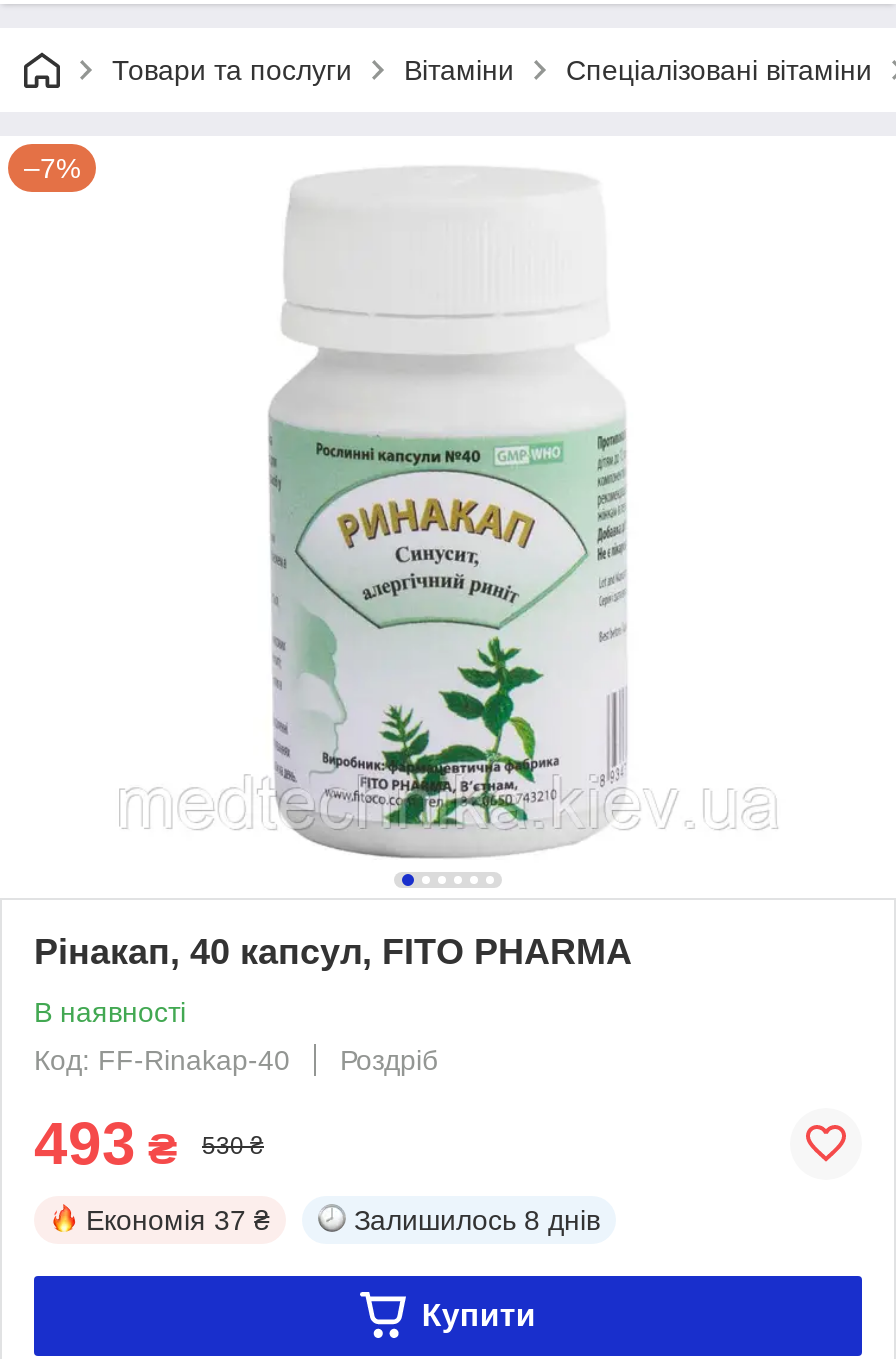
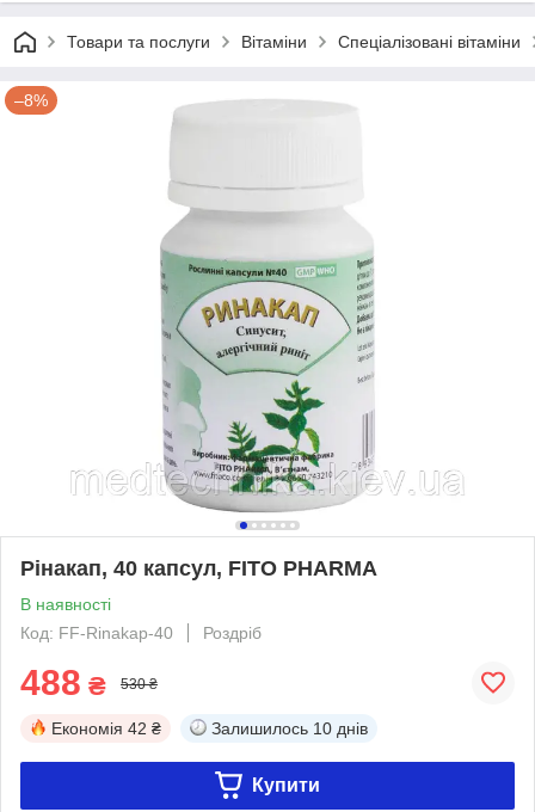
[24,152,80,184] –7% -> [14,91,48,110] –8%
[34,1110,264,1176] 493 ₴ 530 ₴ -> [20,662,158,702] 488 ₴ 530 ₴
[86,1204,270,1236] Економія 37 ₴ -> [51,719,161,738] Економія 42 ₴
[354,1204,600,1236] Залишилось 8 днів -> [211,719,368,738] Залишилось 10 днів

